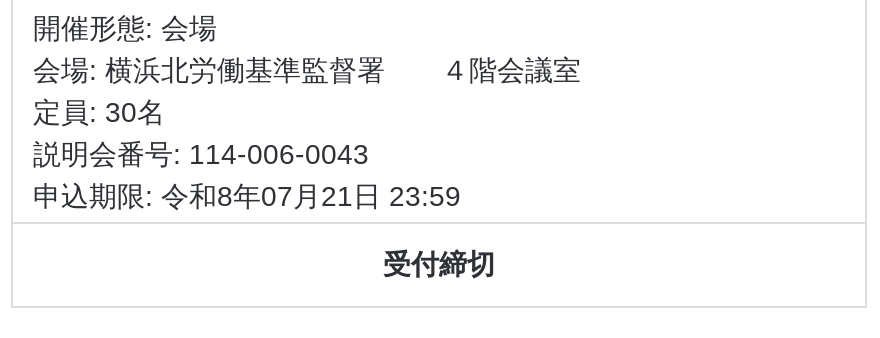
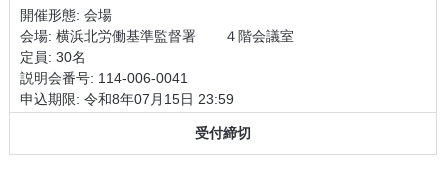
[33,137,369,169] 説明会番号: 114-006-0043 -> [20,70,188,86] 説明会番号: 114-006-0041
[33,179,461,211] 申込期限: 令和8年07月21日 23:59 -> [20,91,234,107] 申込期限: 令和8年07月15日 23:59

